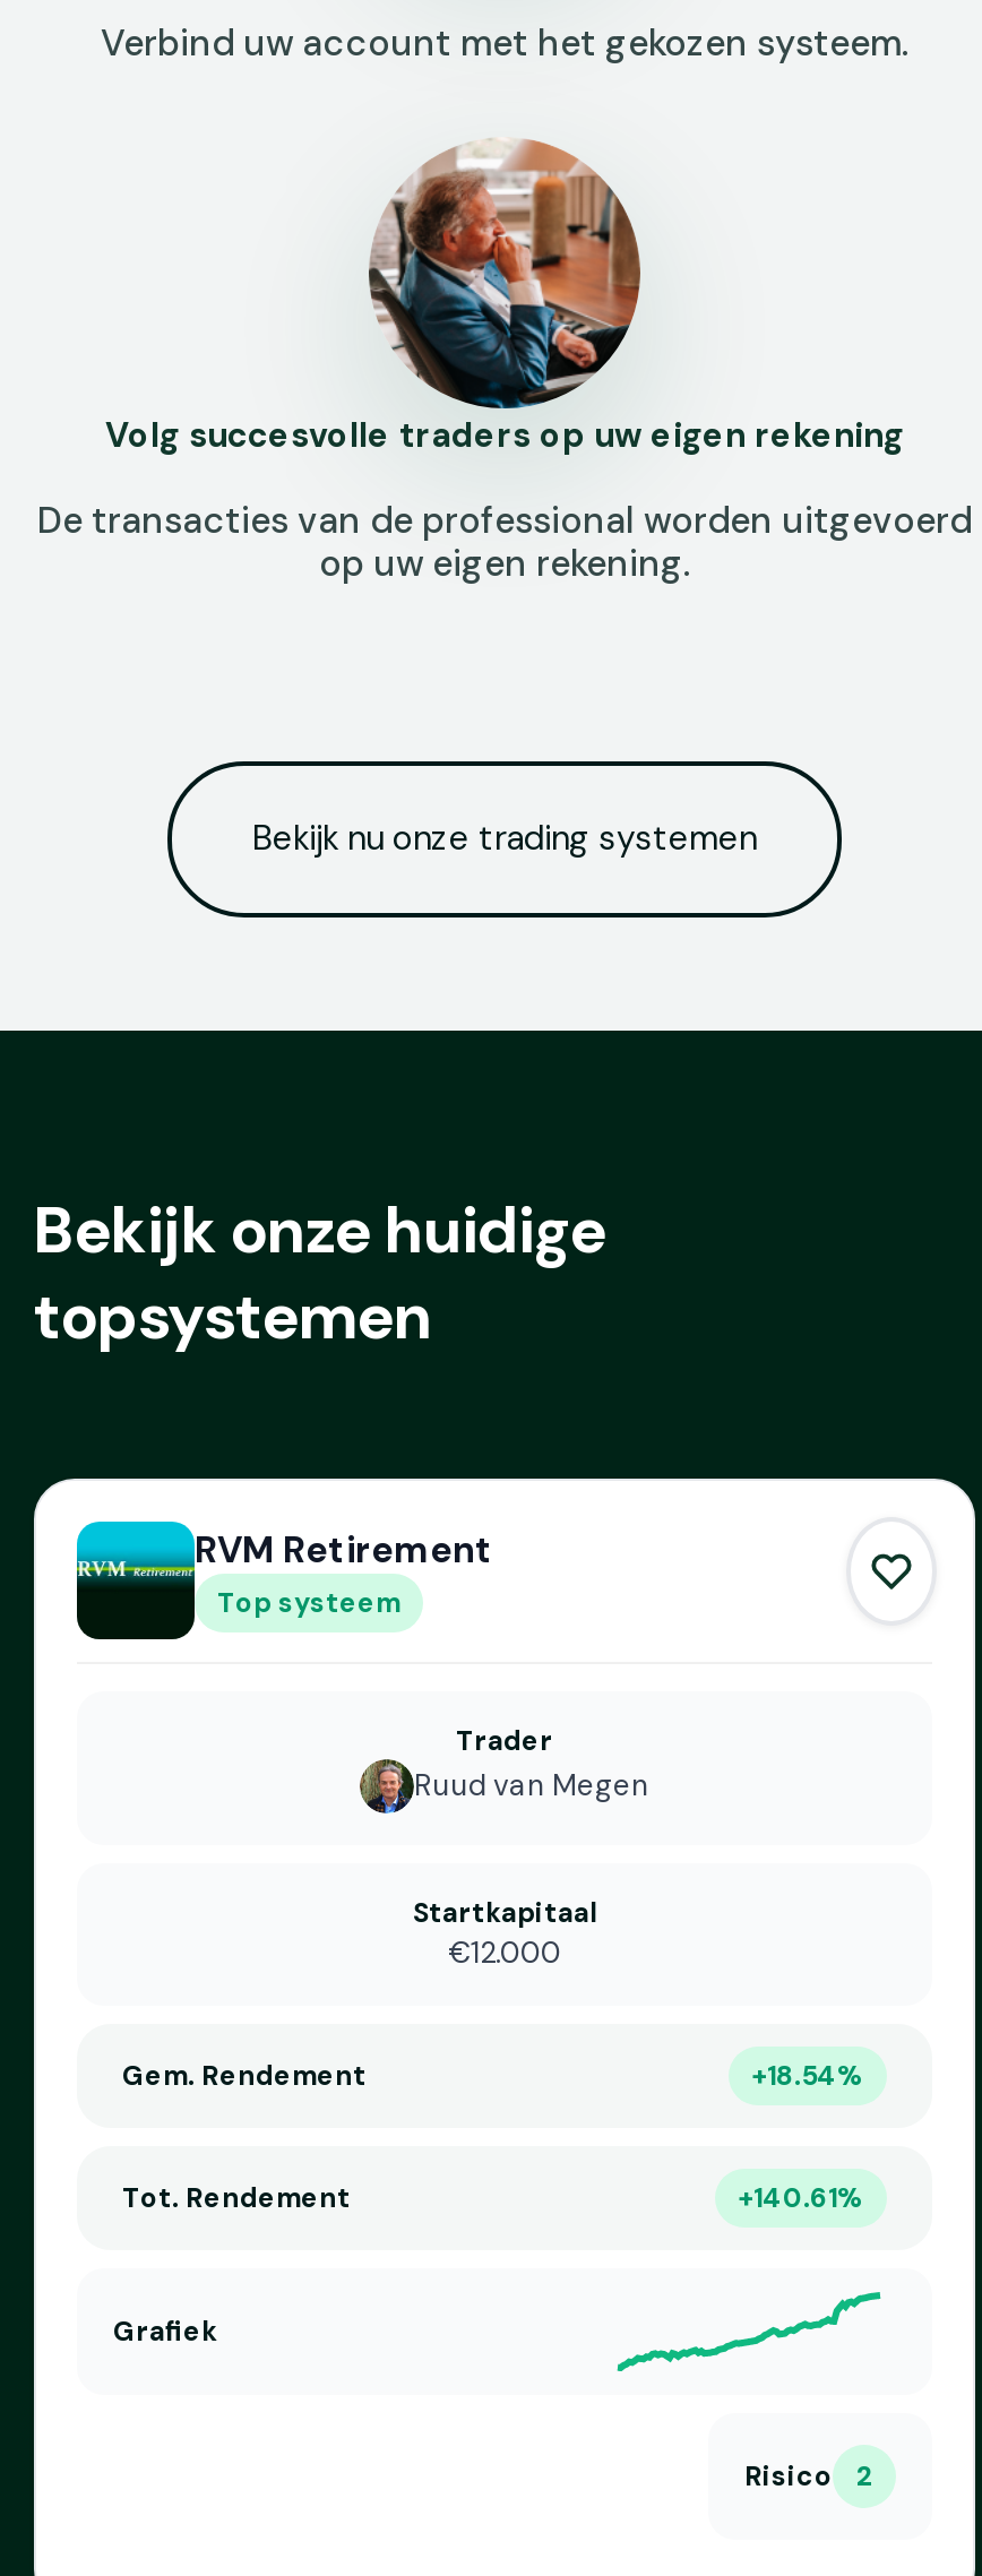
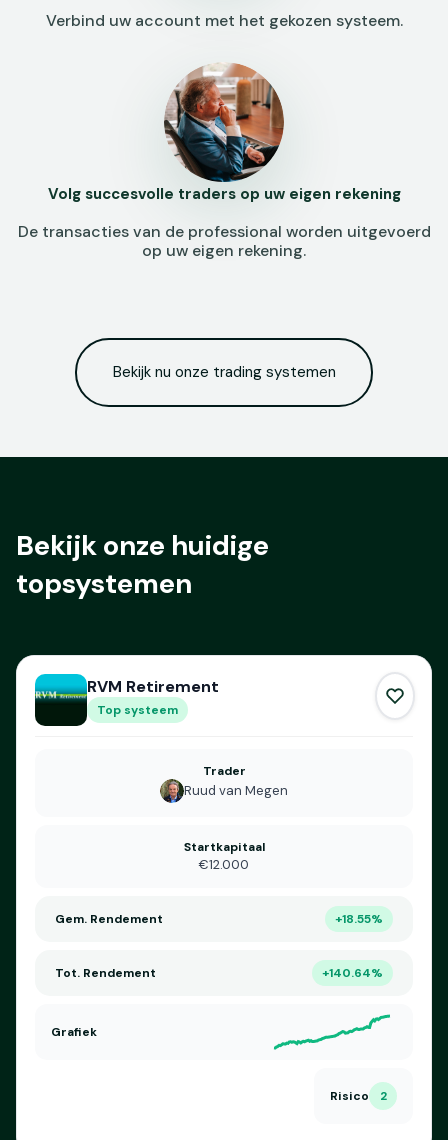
[751,2057,864,2094] +18.54% -> [335,911,383,927] +18.55%
[738,2180,864,2216] +140.61% -> [322,965,383,981] +140.64%

